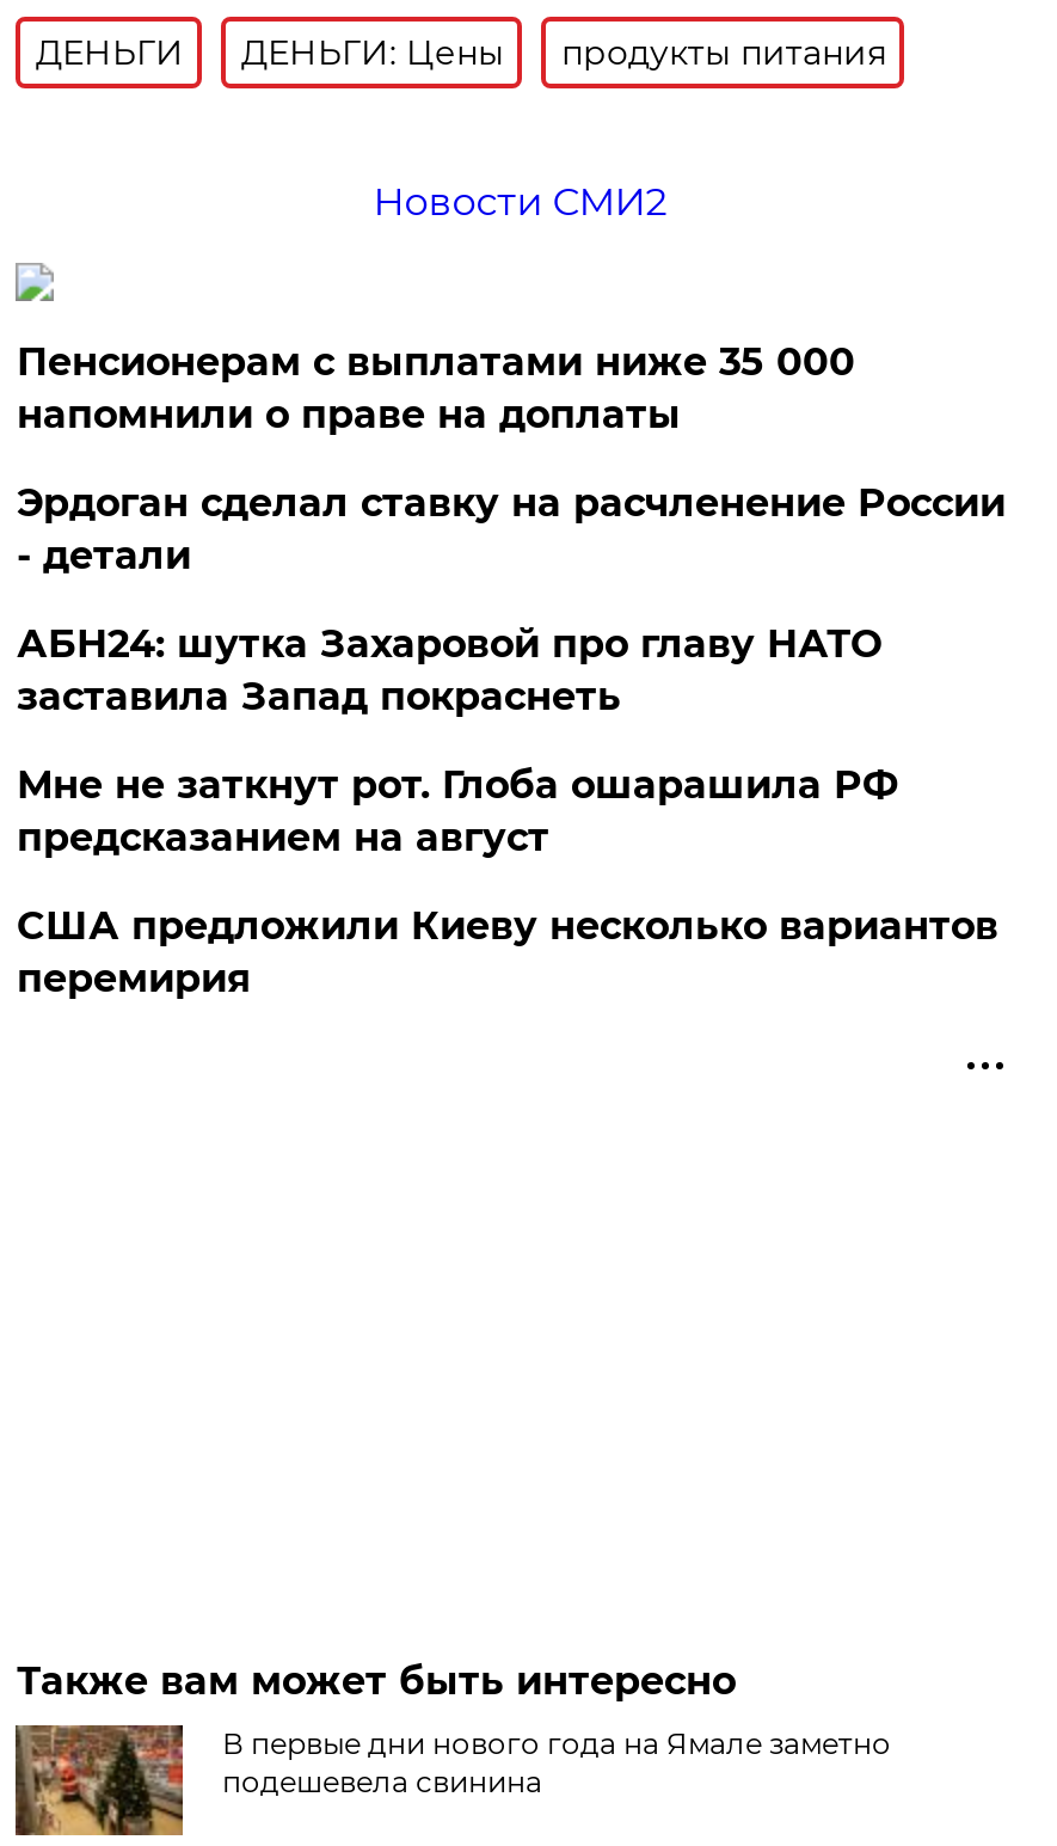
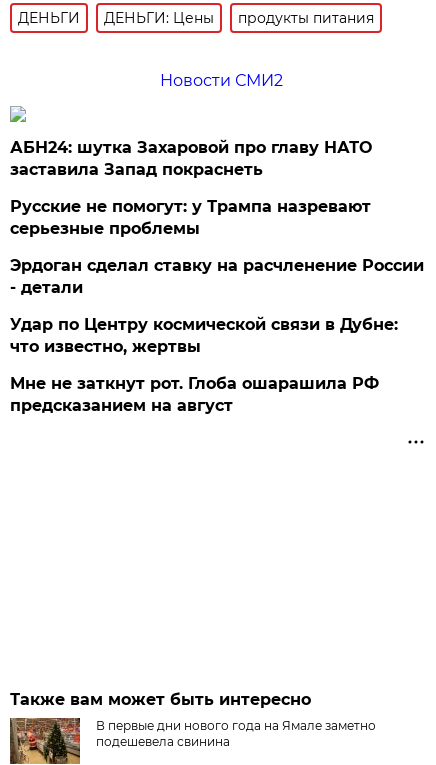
[16,338,855,436] Пенсионерам с выплатами ниже 35 000 | напомнили о праве на доплаты -> none
moved [16,479,1005,577] -> [10,256,424,297]: Эрдоган сделал ставку на расчленение России | - детали
moved [16,620,881,718] -> [10,138,372,179]: АБН24: шутка Захаровой про главу НАТО | заставила Запад покраснеть
none -> [10,197,398,356] Русские не помогут: у Трампа назревают | серьезные проблемы | Удар по Центру космической связи в Дубне: | что известно, жертвы
moved [16,761,898,859] -> [10,374,379,415]: Мне не заткнут рот. Глоба ошарашила РФ | предсказанием на август
[16,902,998,1000] США предложили Киеву несколько вариантов | перемирия -> none

